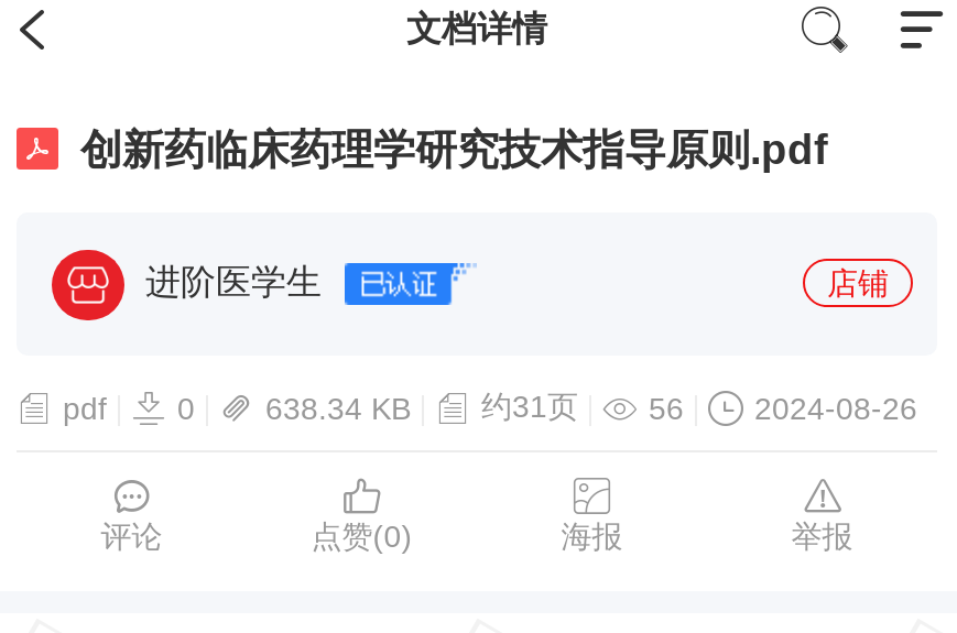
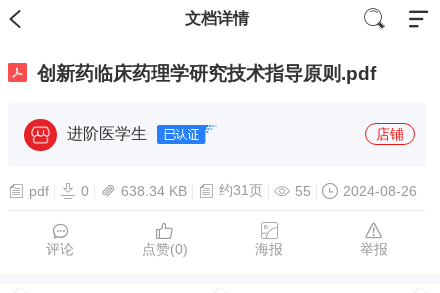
[63,389,917,426] pdf 0 638.34 KB 约31页 56 2024-08-26 -> [29,182,417,199] pdf 0 638.34 KB 约31页 55 2024-08-26

